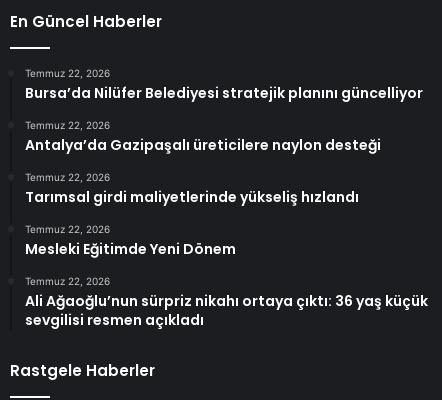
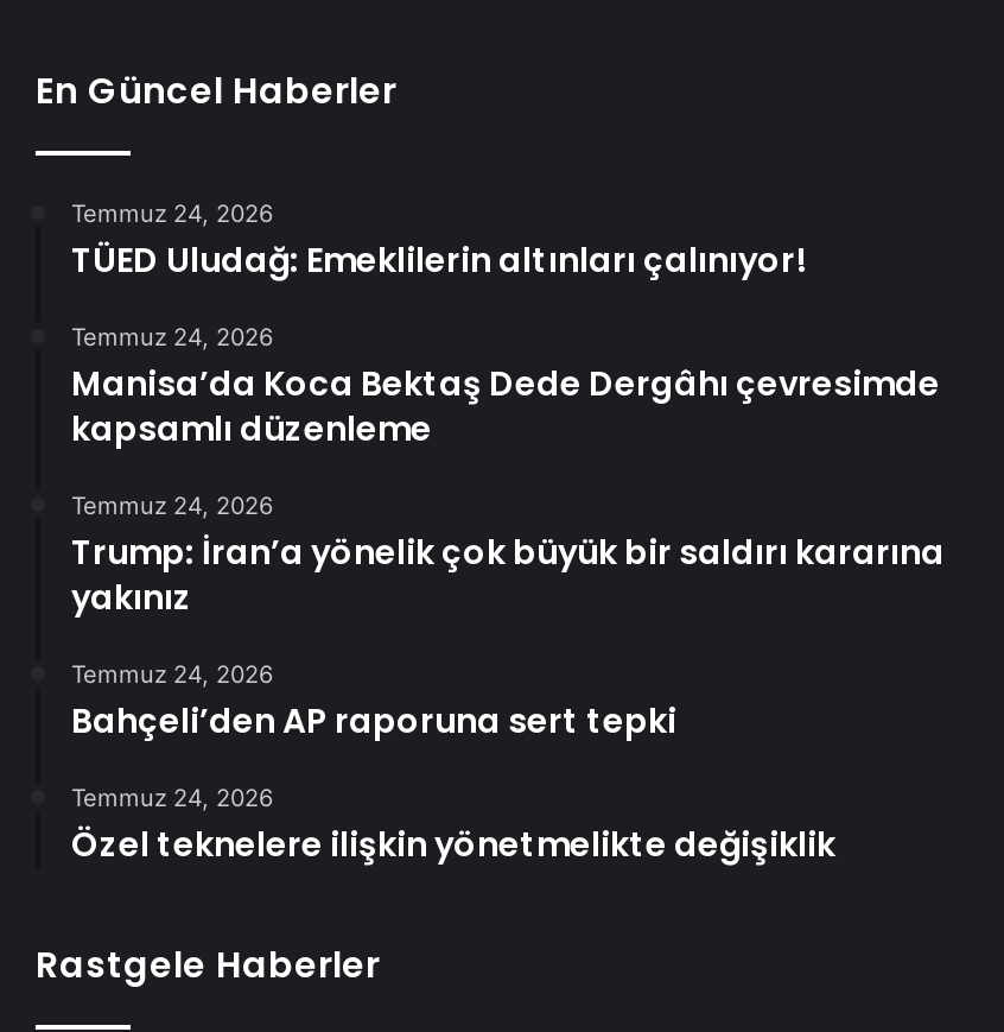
[25,66,423,102] Temmuz 22, 2026 | Bursa’da Nilüfer Belediyesi stratejik planını güncelliyor -> [71,197,805,283] Temmuz 24, 2026 | TÜED Uludağ: Emeklilerin altınları çalınıyor!
[25,118,381,154] Temmuz 22, 2026 | Antalya’da Gazipaşalı üreticilere naylon desteği -> [71,321,940,451] Temmuz 24, 2026 | Manisa’da Koca Bektaş Dede Dergâhı çevresimde | kapsamlı düzenleme
[25,170,359,206] Temmuz 22, 2026 | Tarımsal girdi maliyetlerinde yükseliş hızlandı -> [71,489,945,620] Temmuz 24, 2026 | Trump: İran’a yönelik çok büyük bir saldırı kararına | yakınız
[25,222,236,258] Temmuz 22, 2026 | Mesleki Eğitimde Yeni Dönem -> [71,658,676,743] Temmuz 24, 2026 | Bahçeli’den AP raporuna sert tepki
[25,274,428,329] Temmuz 22, 2026 | Ali Ağaoğlu’nun sürpriz nikahı ortaya çıktı: 36 yaş küçük | sevgilisi resmen açıkladı -> [71,781,835,867] Temmuz 24, 2026 | Özel teknelere ilişkin yönetmelikte değişiklik

